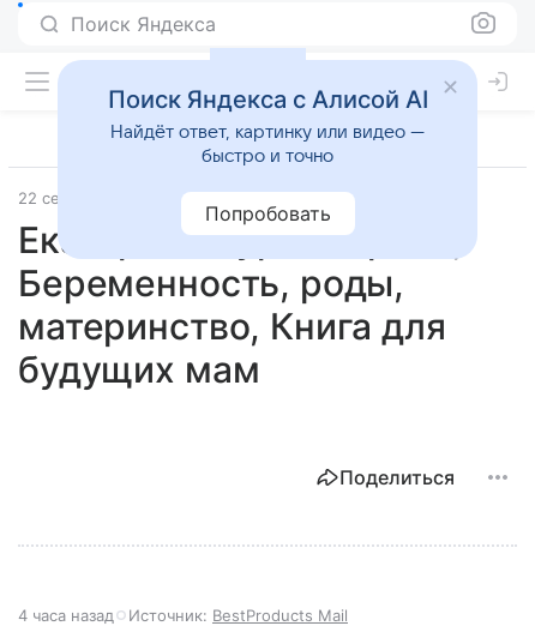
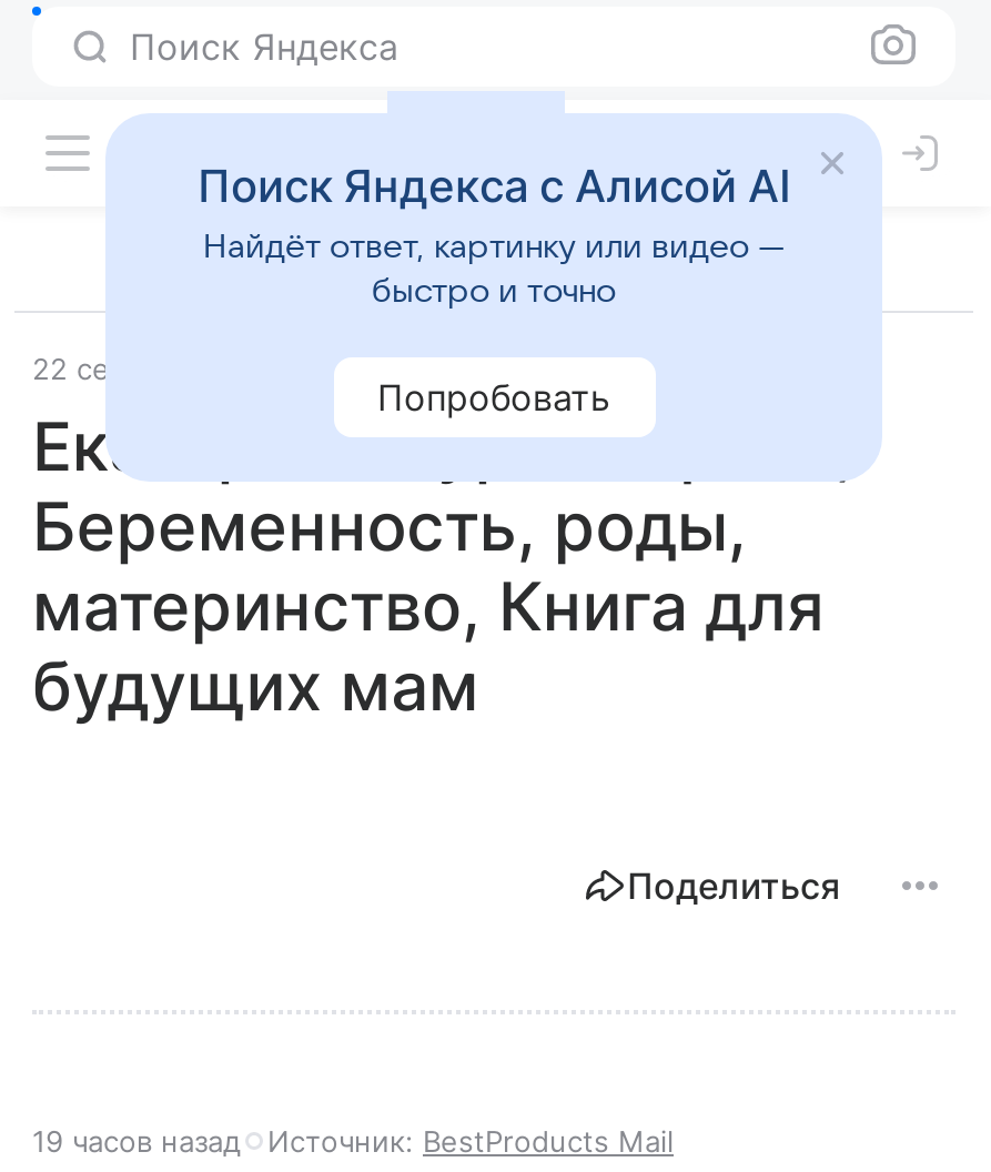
[18,606,348,625] 4 часа назад Источник: BestProducts Mail -> [32,1123,674,1159] 19 часов назад Источник: BestProducts Mail

